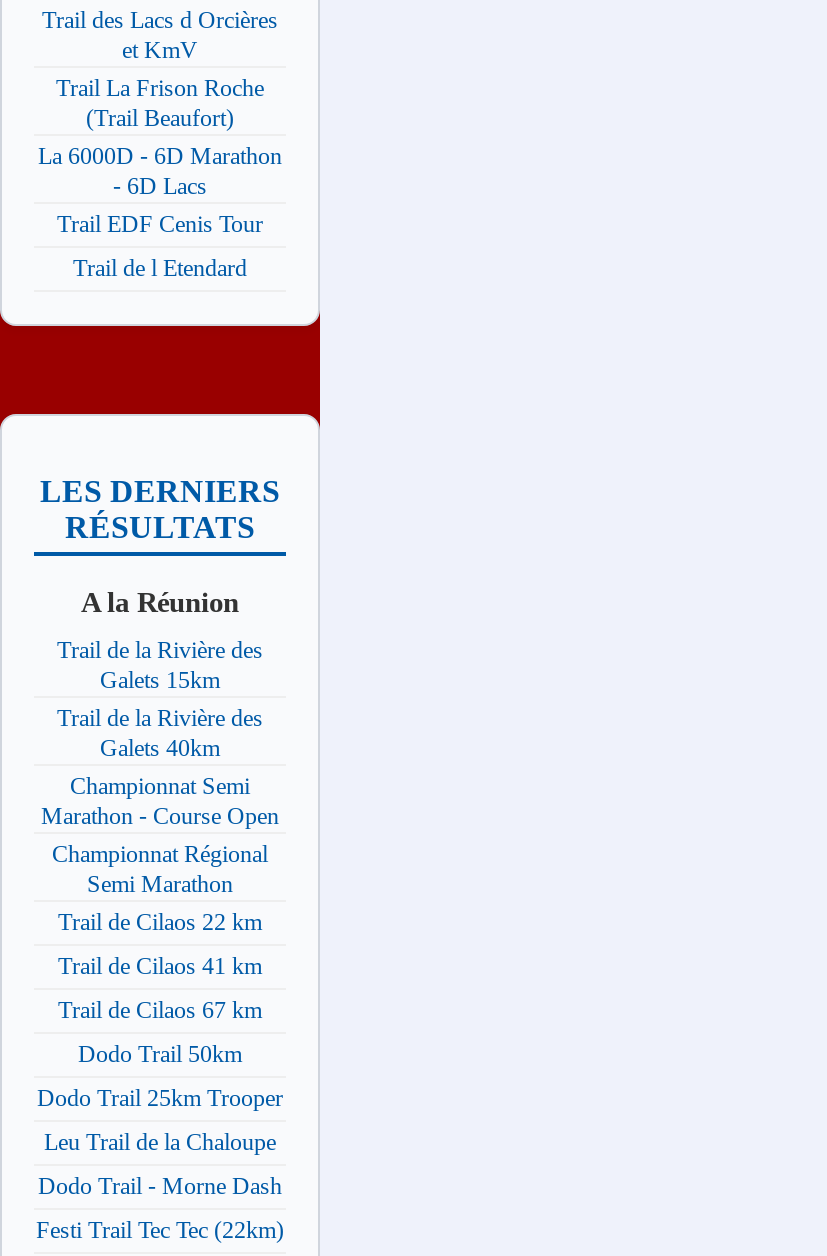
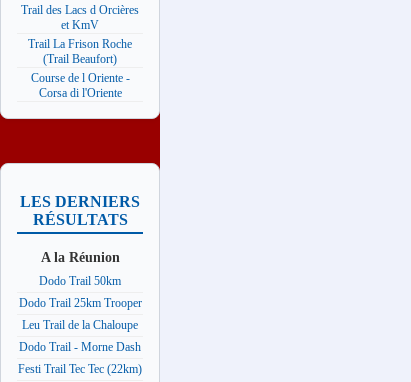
[38,143,282,283] La 6000D - 6D Marathon | - 6D Lacs | Trail EDF Cenis Tour | Trail de l Etendard -> [30,71,129,98] Course de l Oriente - | Corsa di l'Oriente
[41,637,279,1025] Trail de la Rivière des | Galets 15km | Trail de la Rivière des | Galets 40km | Championnat Semi | Marathon - Course Open | Championnat Régional | Semi Marathon | Trail de Cilaos 22 km | Trail de Cilaos 41 km | Trail de Cilaos 67 km -> none

